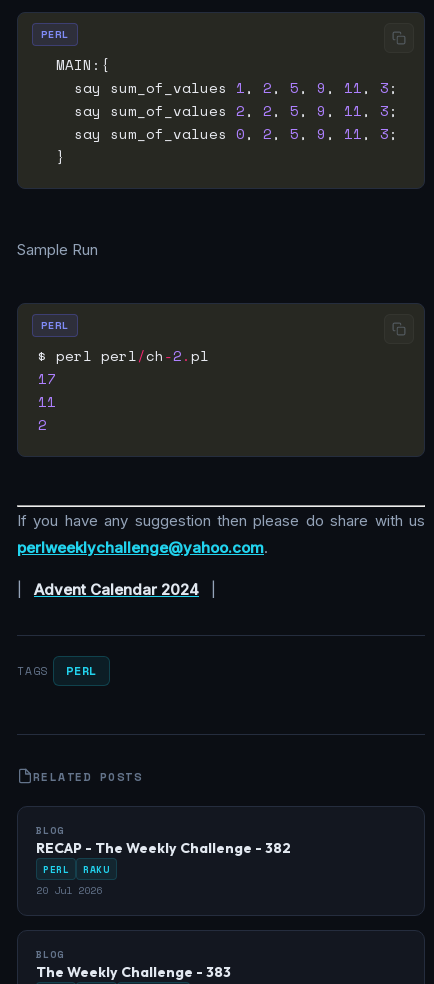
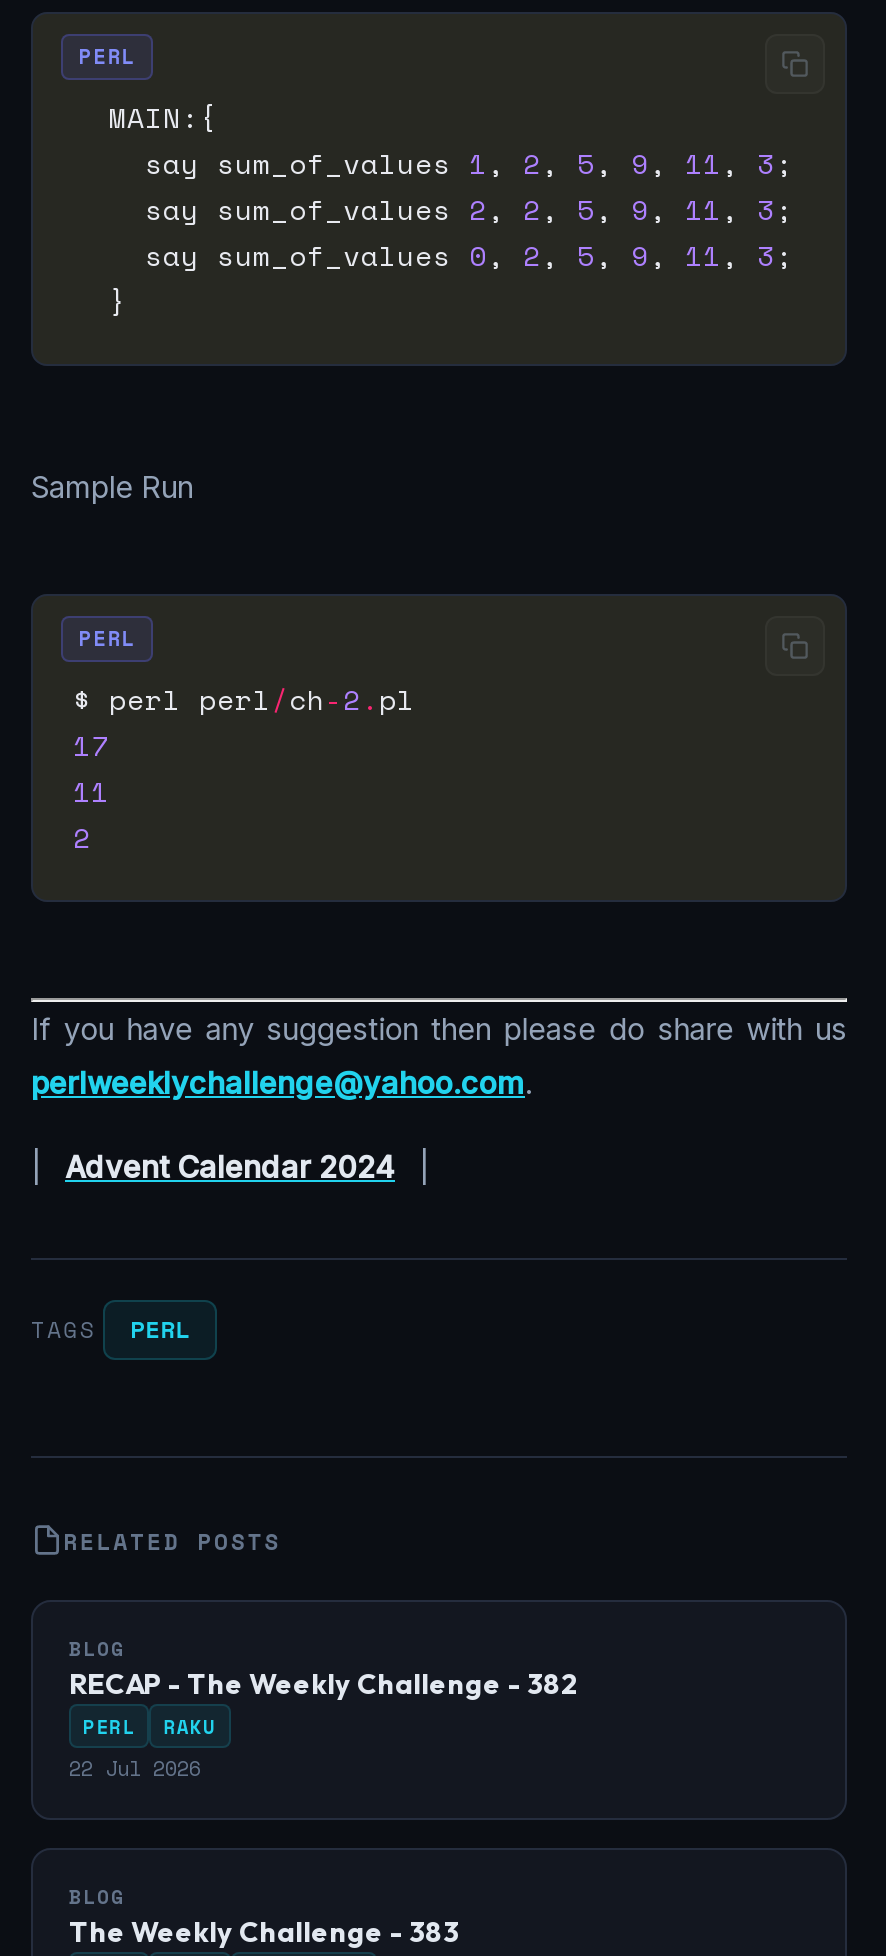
[36,882,102,898] 20 Jul 2026 -> [69,1752,201,1784] 22 Jul 2026

